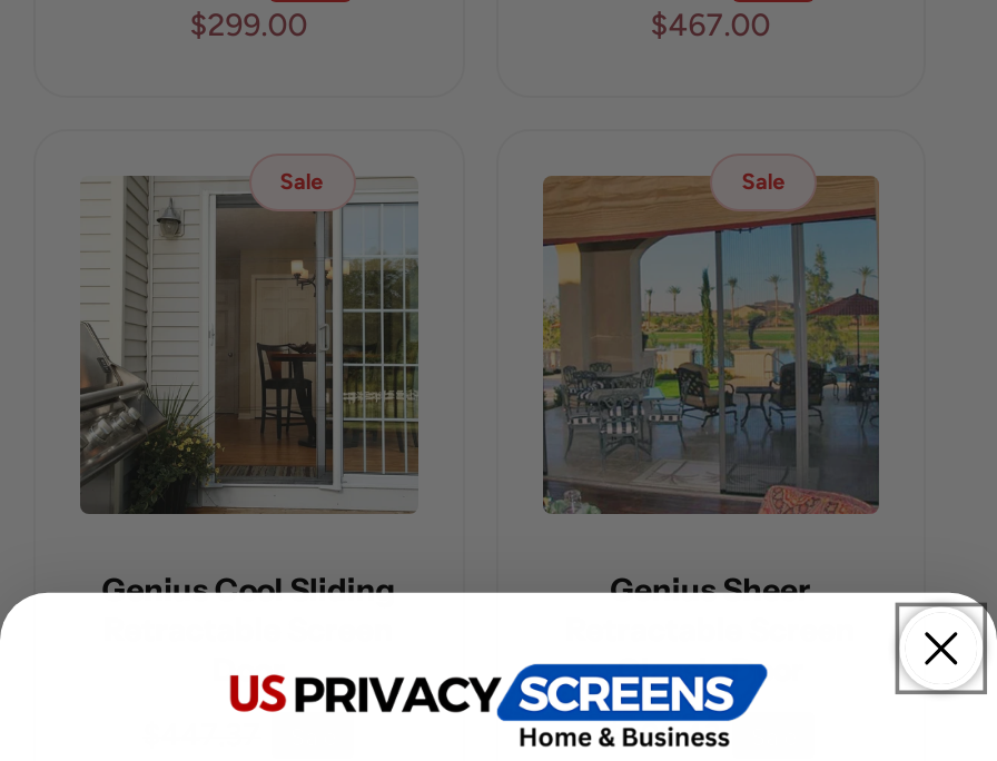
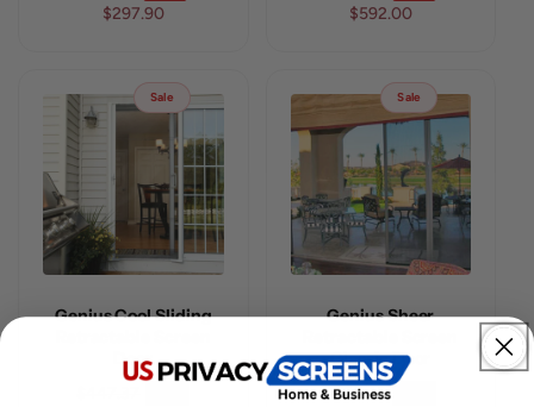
[190,7,308,45] $299.00 -> [102,4,164,24] $297.90
[650,7,770,45] $467.00 -> [349,4,412,24] $592.00

